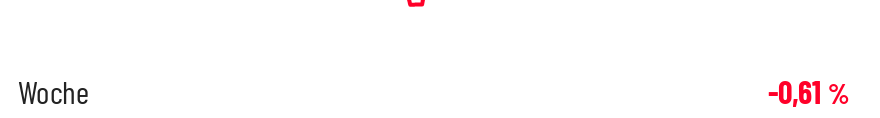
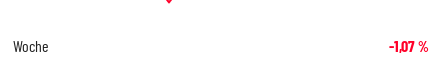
[768,72,850,110] -0,61% -> [389,36,429,55] -1,07%

